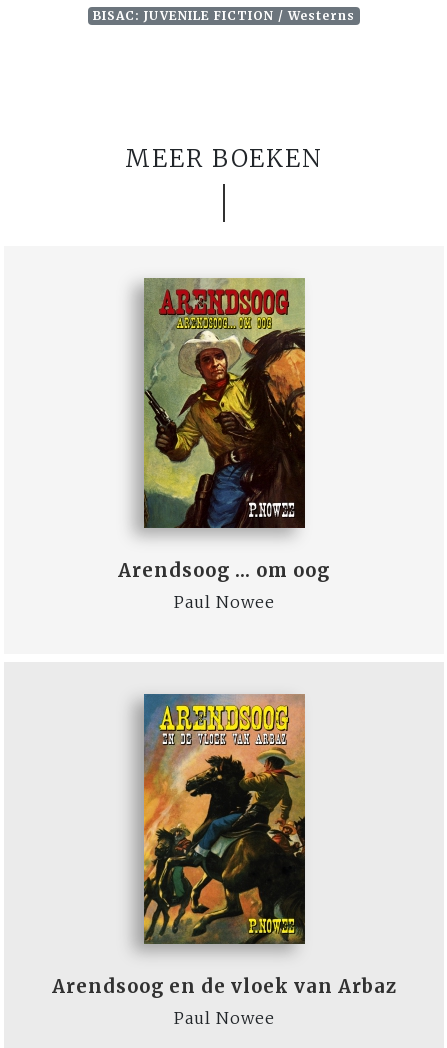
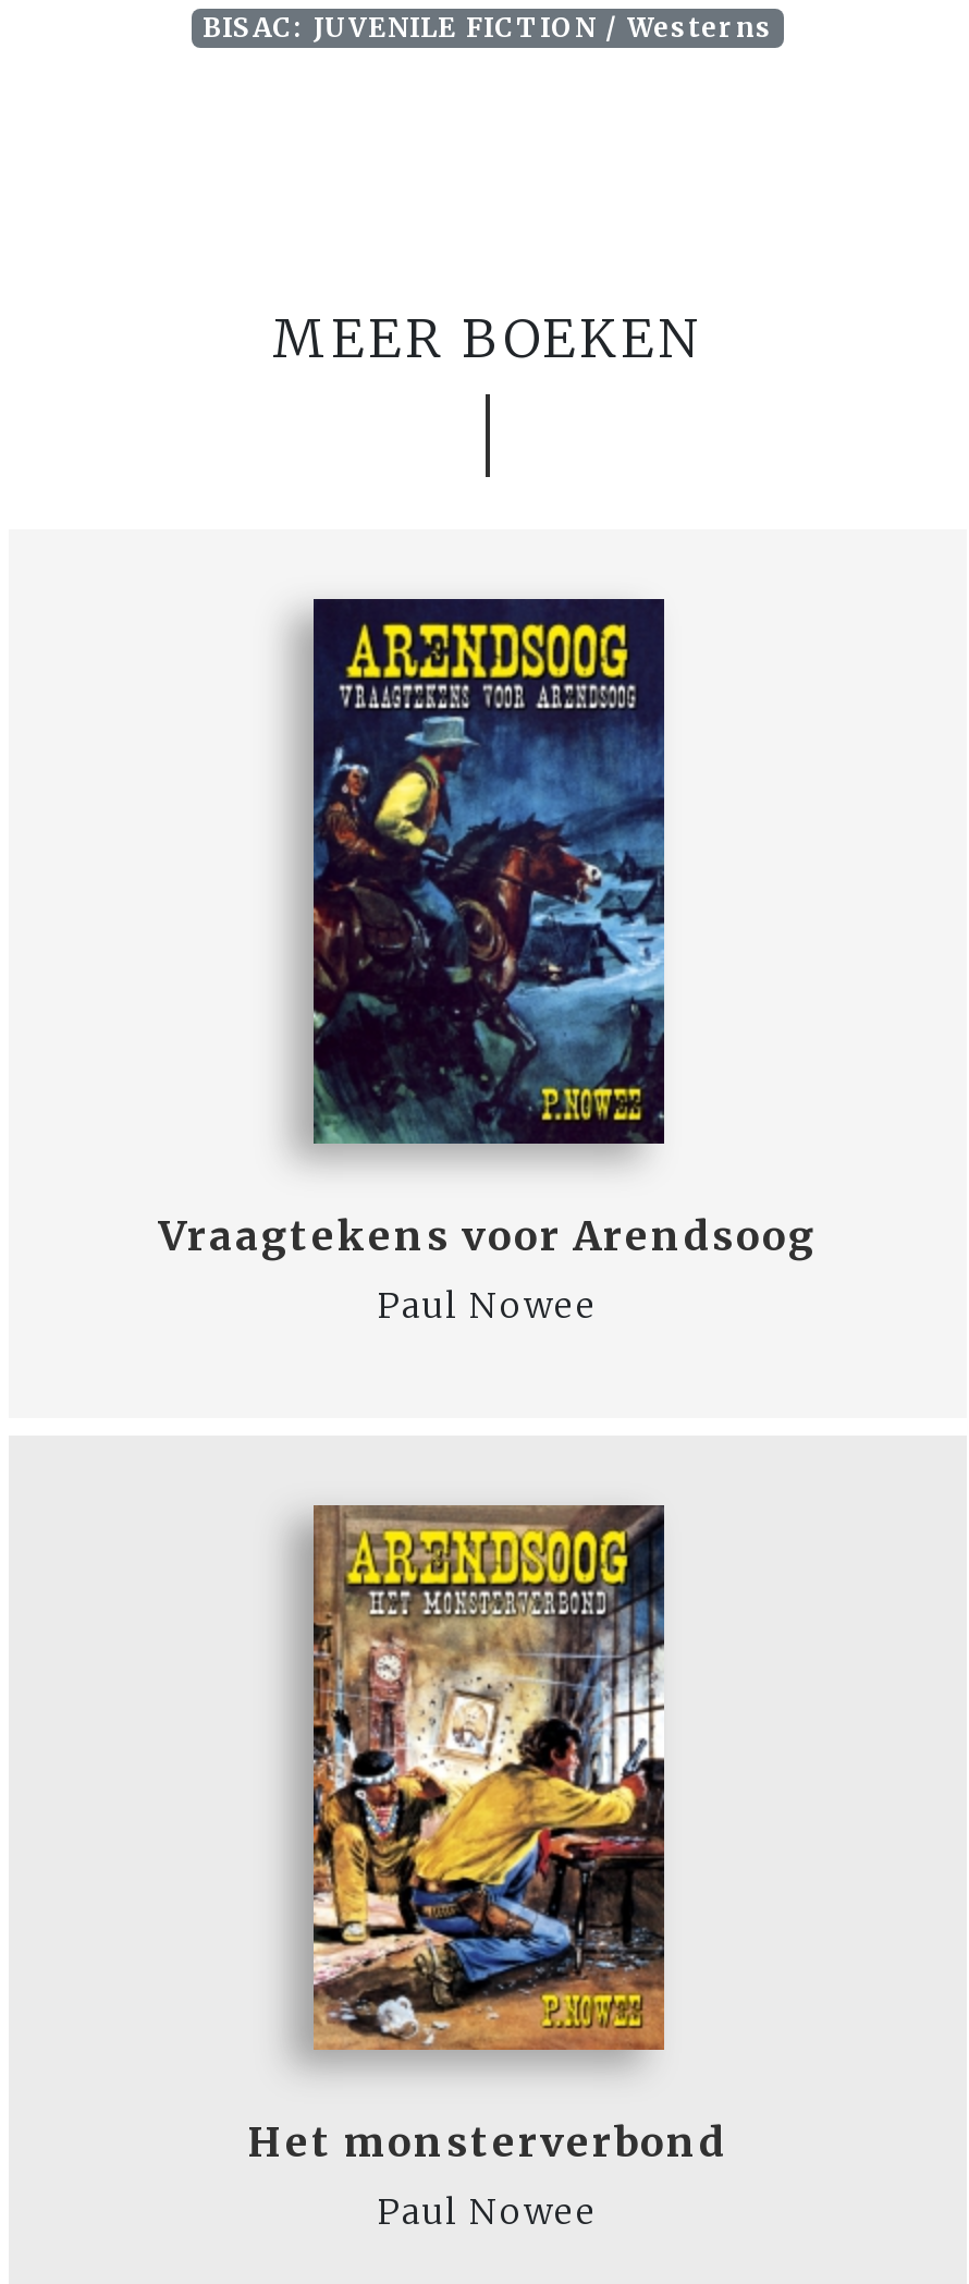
[118,277,330,582] [image] | Arendsoog ... om oog -> [159,597,817,1262] [image] | Vraagtekens voor Arendsoog
[51,694,396,998] [image] | Arendsoog en de vloek van Arbaz -> [248,1503,727,2168] [image] | Het monsterverbond

